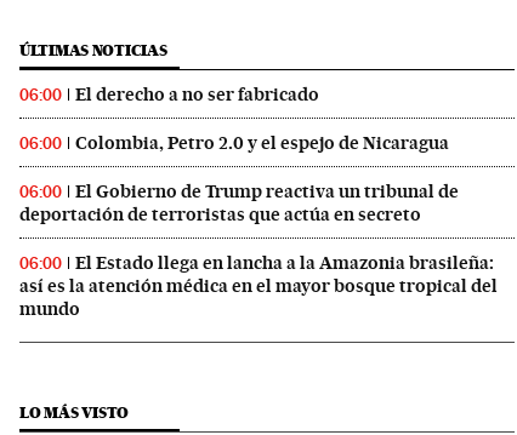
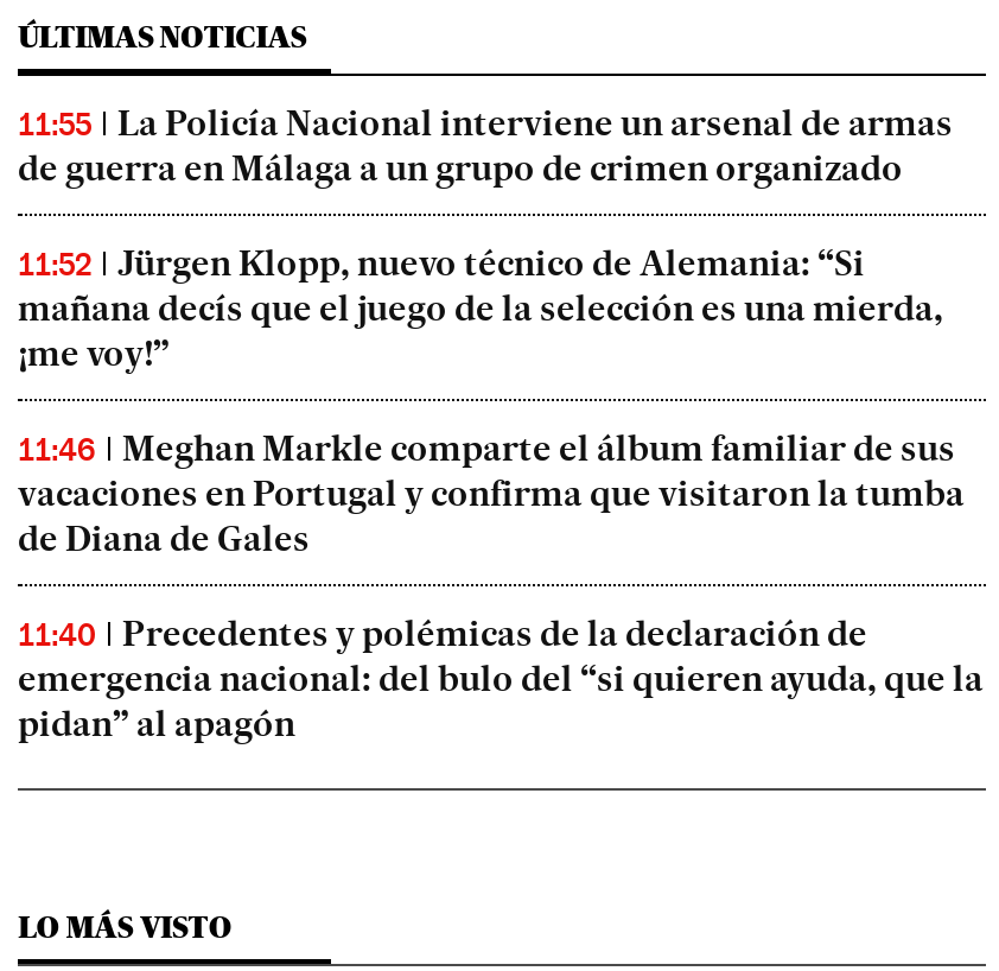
[19,83,319,105] 06:00 | El derecho a no ser fabricado -> [18,102,953,189] 11:55 | La Policía Nacional interviene un arsenal de armas | de guerra en Málaga a un grupo de crimen organizado
[19,132,449,154] 06:00 | Colombia, Petro 2.0 y el espejo de Nicaragua -> [18,242,943,375] 11:52 | Jürgen Klopp, nuevo técnico de Alemania: “Si | mañana decís que el juego de la selección es una mierda, | ¡me voy!”
[19,180,459,225] 06:00 | El Gobierno de Trump reactiva un tribunal de | deportación de terroristas que actúa en secreto -> [18,427,965,560] 11:46 | Meghan Markle comparte el álbum familiar de sus | vacaciones en Portugal y confirma que visitaron la tumba | de Diana de Gales
[19,252,498,320] 06:00 | El Estado llega en lancha a la Amazonia brasileña: | así es la atención médica en el mayor bosque tropical del | mundo -> [18,612,984,745] 11:40 | Precedentes y polémicas de la declaración de | emergencia nacional: del bulo del “si quieren ayuda, que la | pidan” al apagón

